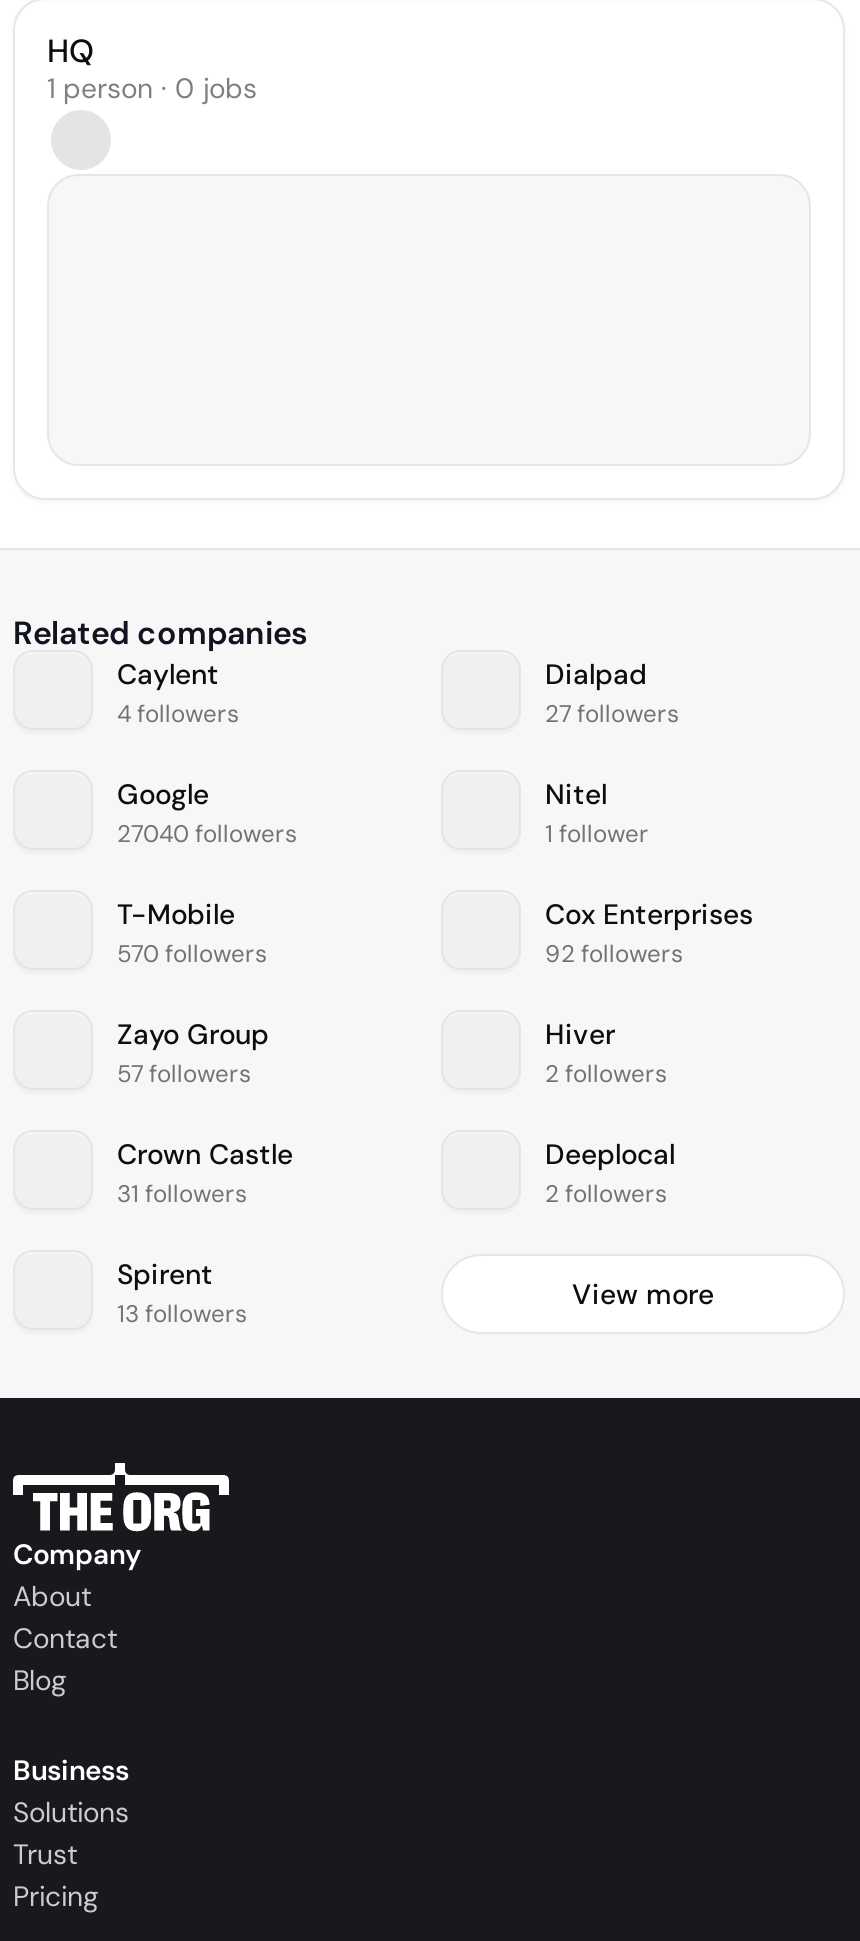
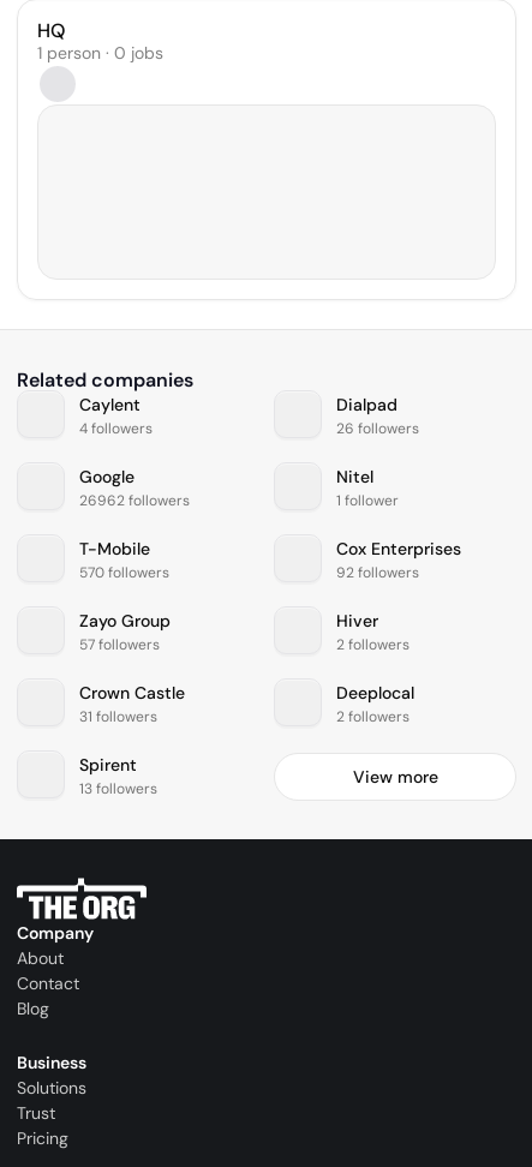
[545,698,679,730] 27 followers -> [336,419,419,438] 26 followers
[117,818,297,850] 27040 followers -> [79,491,190,510] 26962 followers

